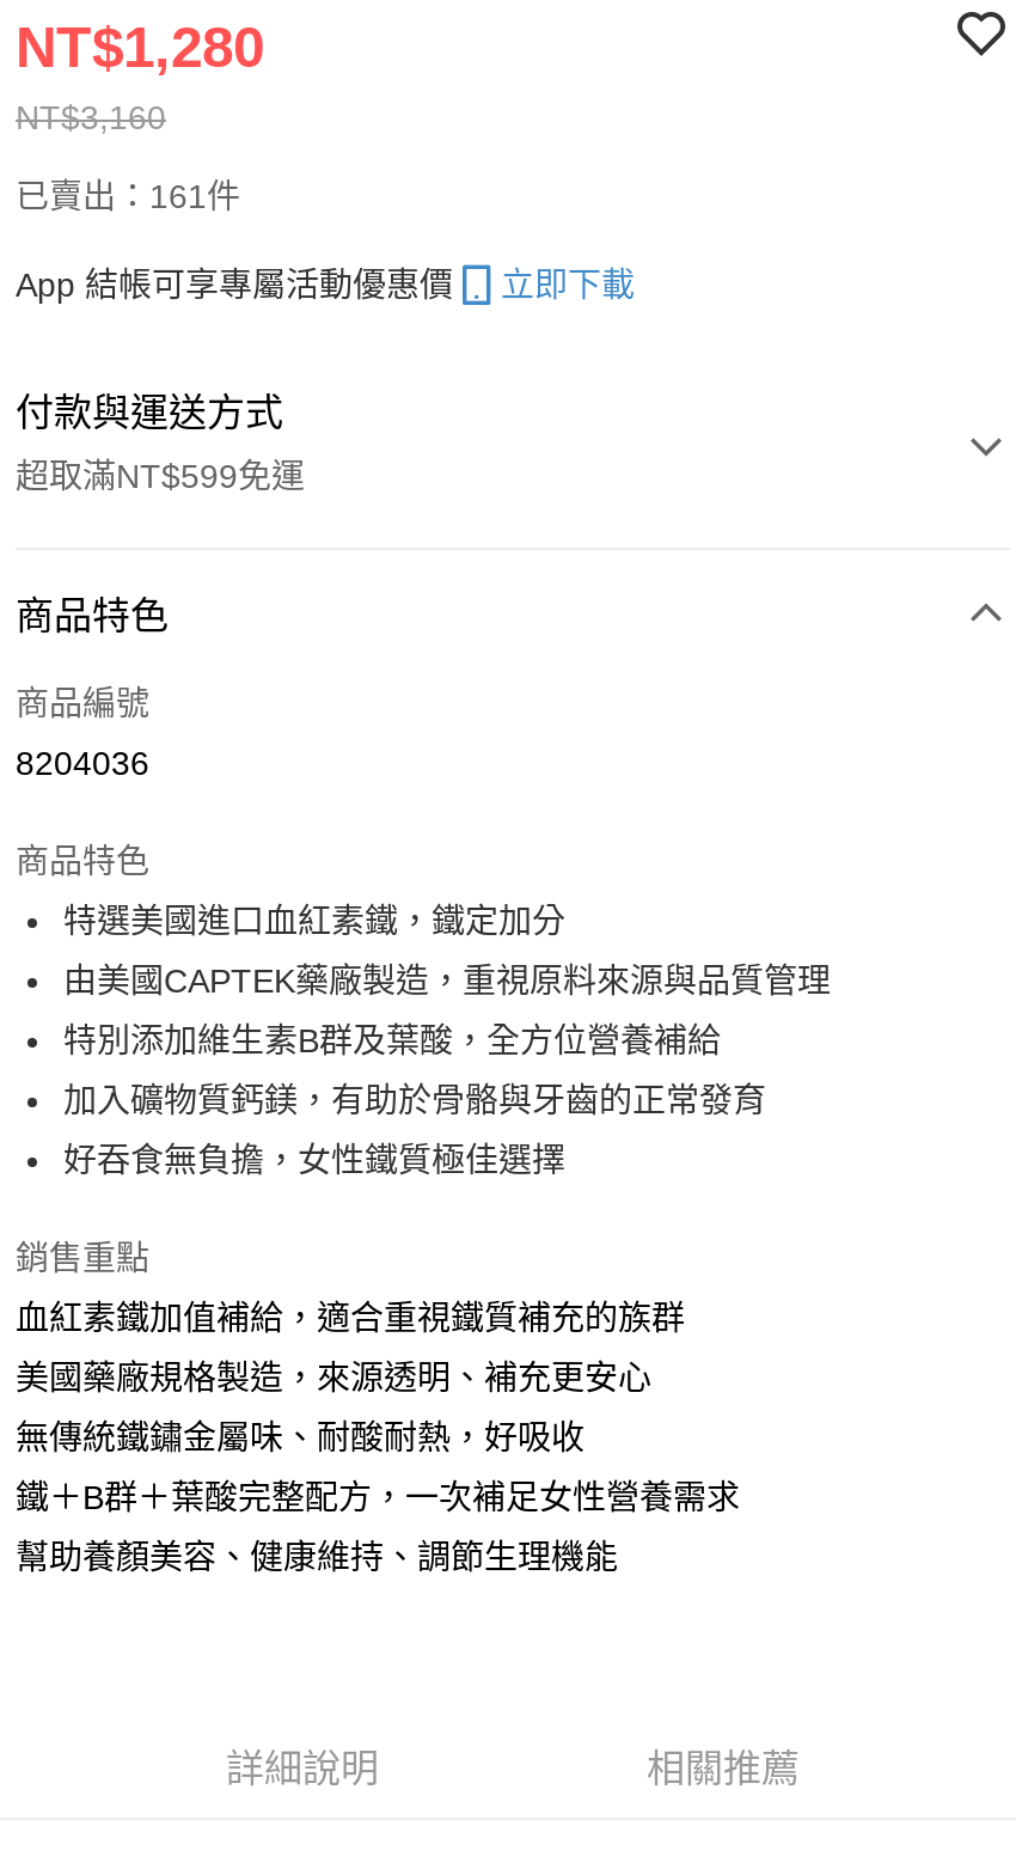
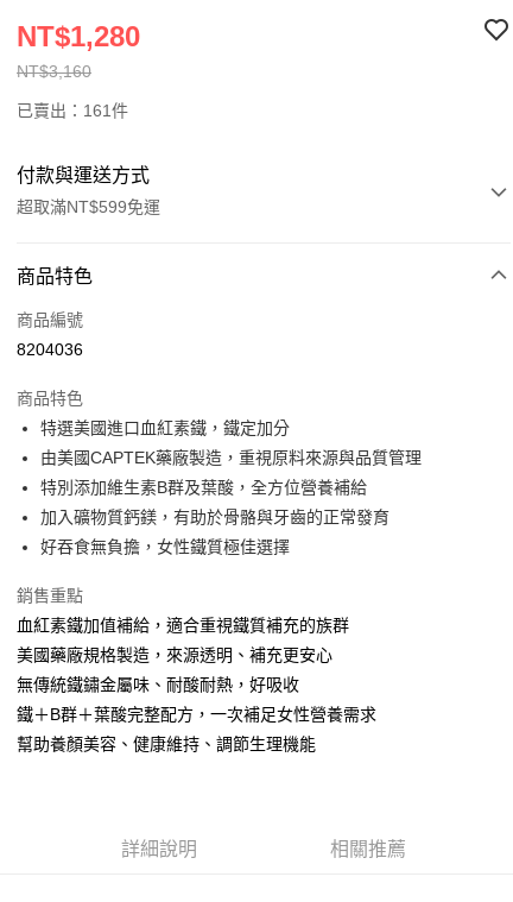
[16,265,635,304] App 結帳可享專屬活動優惠價 | 立即下載 -> none

